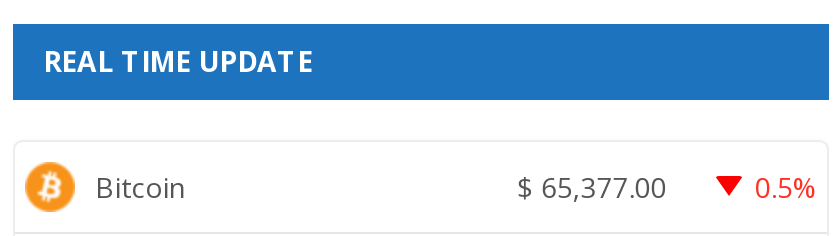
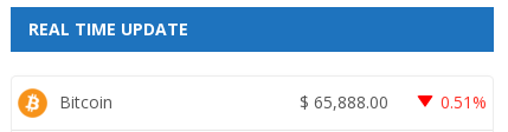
[517,167,667,205] $ 65,377.00 -> [299,91,388,113] $ 65,888.00
[755,167,817,205] 0.5% -> [441,91,487,113] 0.51%

